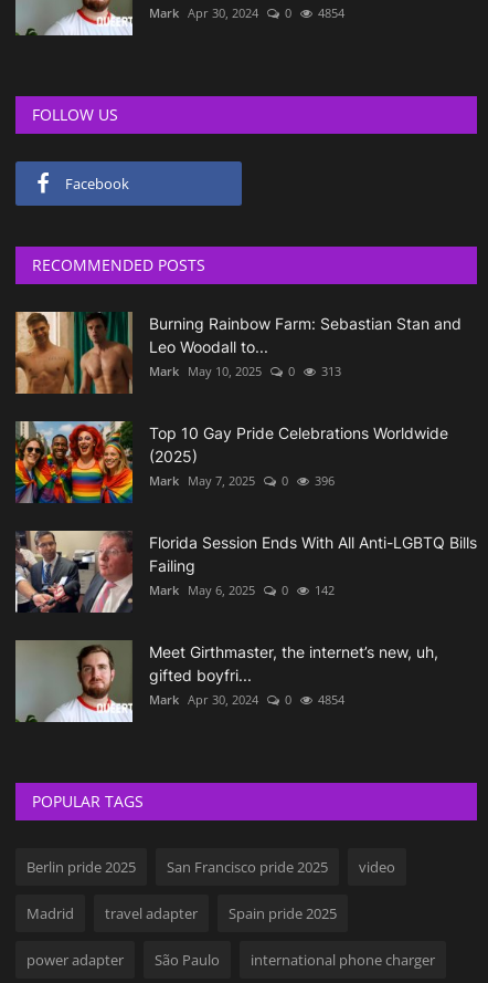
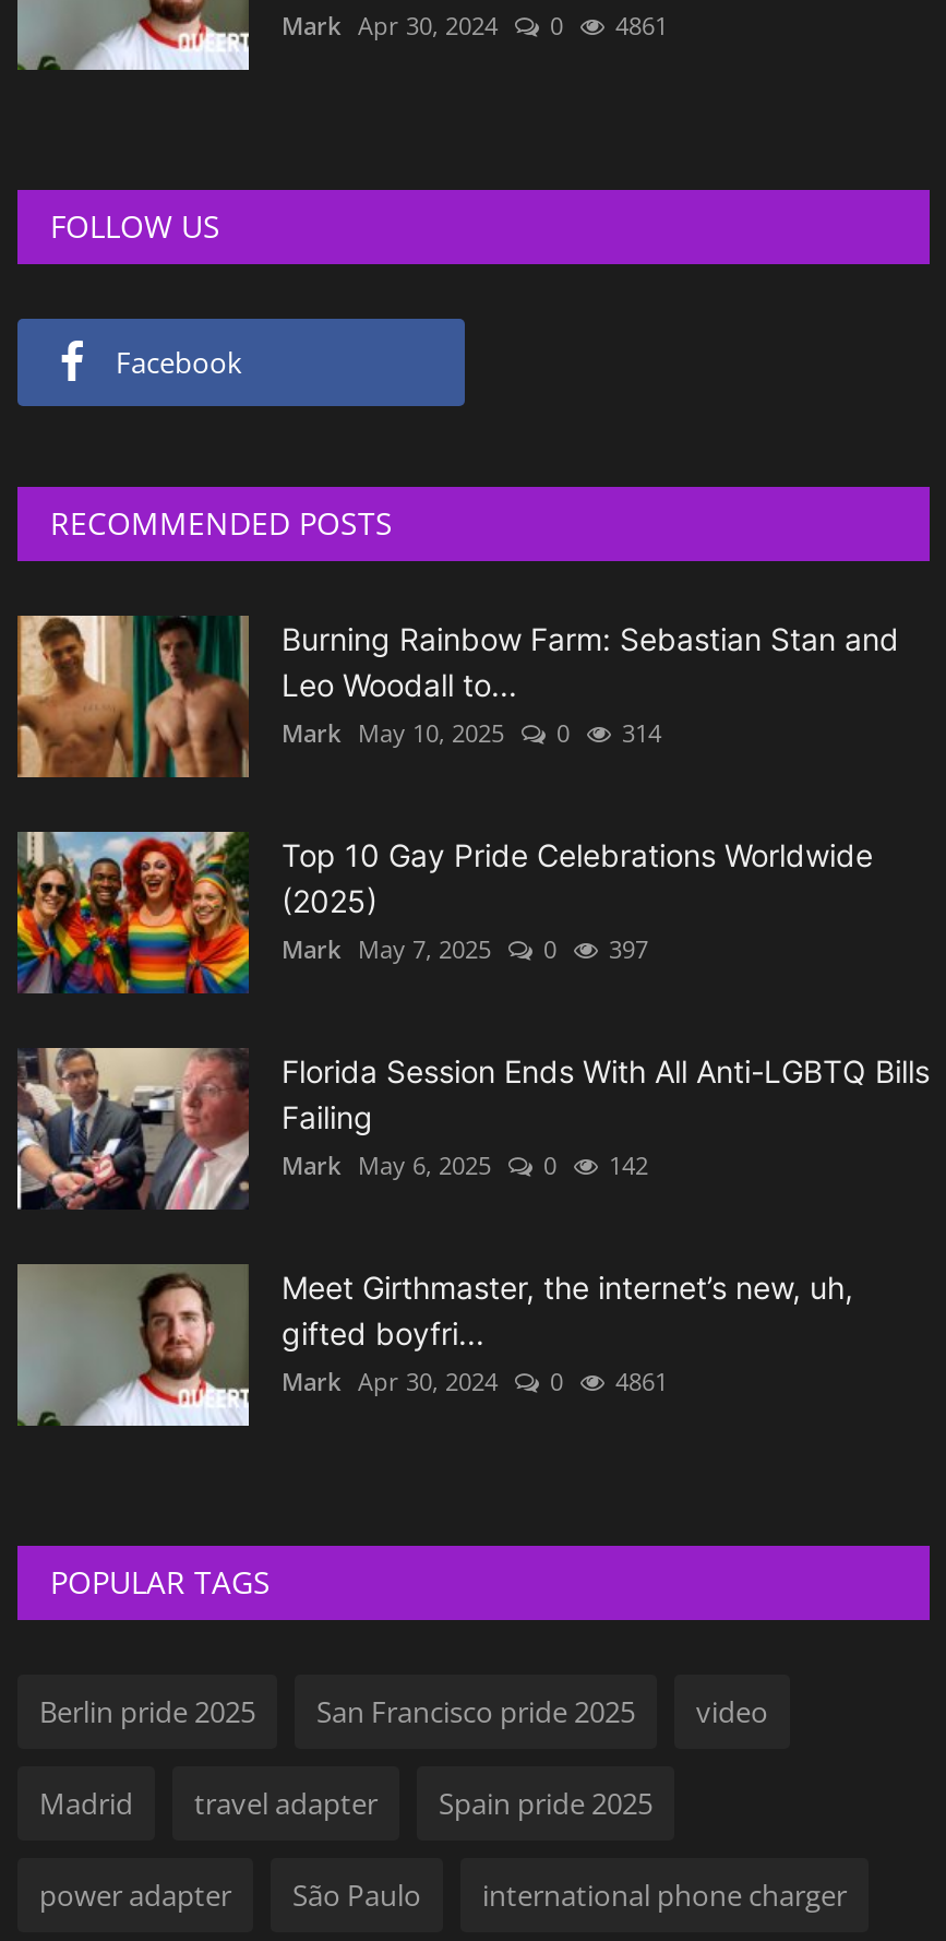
[149,4,344,21] Mark Apr 30, 2024 0 4854 -> [282,9,668,41] Mark Apr 30, 2024 0 4861
[149,363,341,379] Mark May 10, 2025 0 313 -> [282,716,661,749] Mark May 10, 2025 0 314
[149,472,335,489] Mark May 7, 2025 0 396 -> [282,932,648,965] Mark May 7, 2025 0 397
[149,691,344,708] Mark Apr 30, 2024 0 4854 -> [282,1364,668,1397] Mark Apr 30, 2024 0 4861

